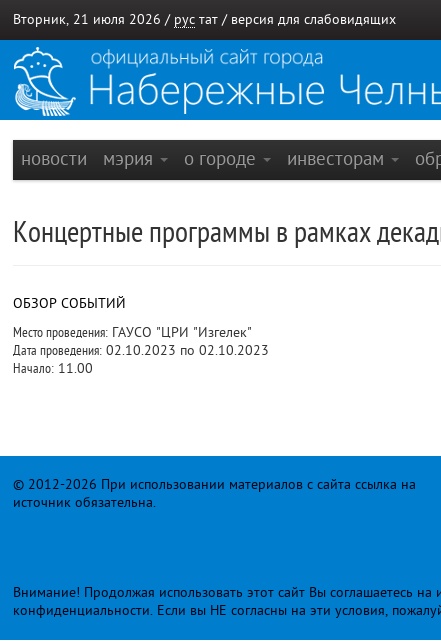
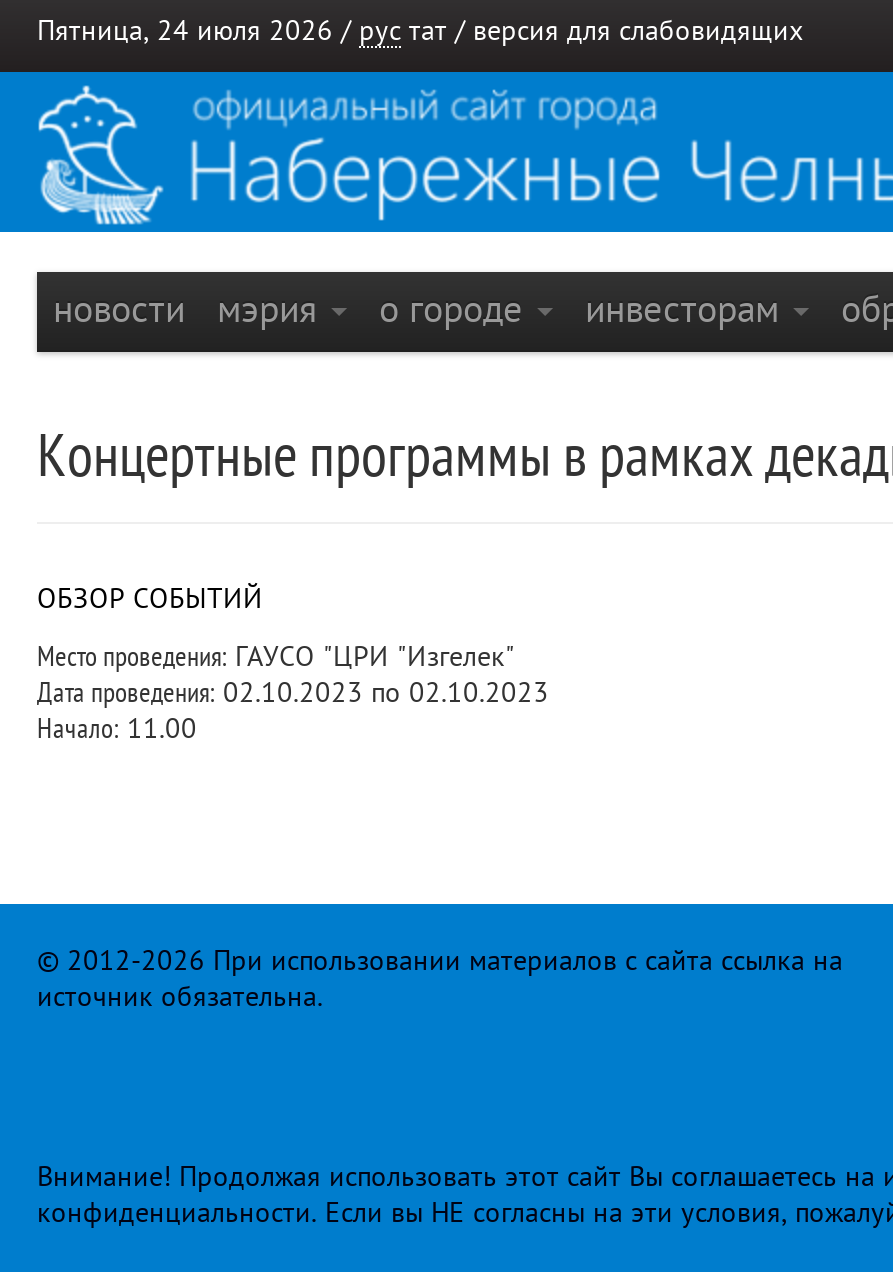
[13,12,396,27] Вторник, 21 июля 2026 / рус тат / версия для слабовидящих -> [37,16,803,46] Пятница, 24 июля 2026 / рус тат / версия для слабовидящих

